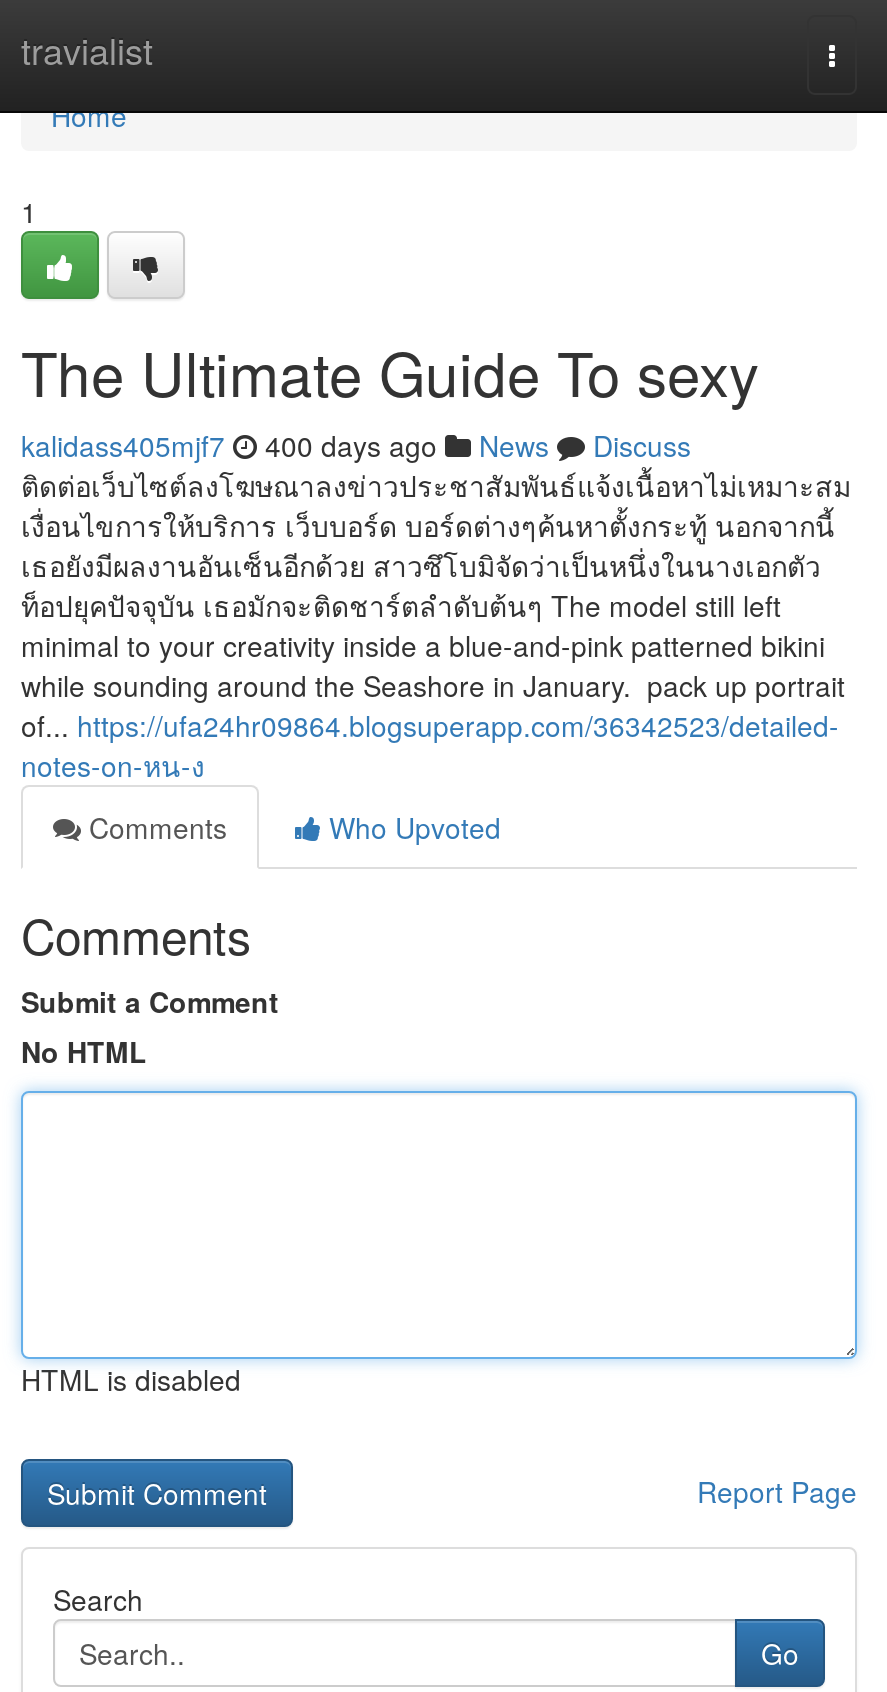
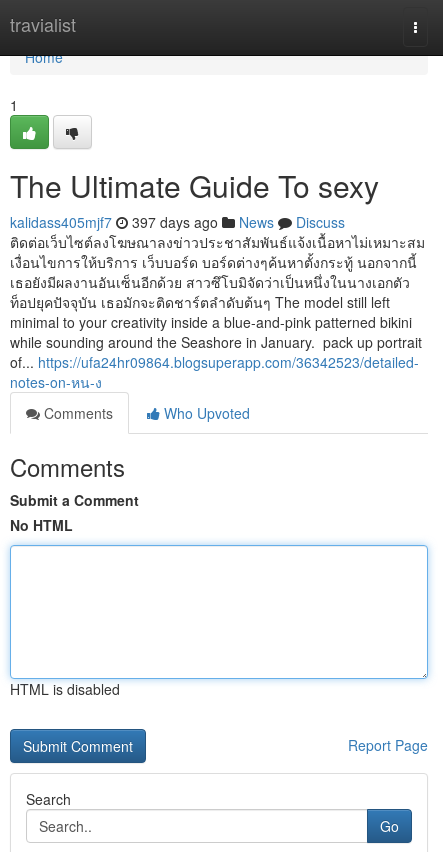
[21,425,691,465] kalidass405mjf7 400 days ago News Discuss -> [10,212,345,232] kalidass405mjf7 397 days ago News Discuss

